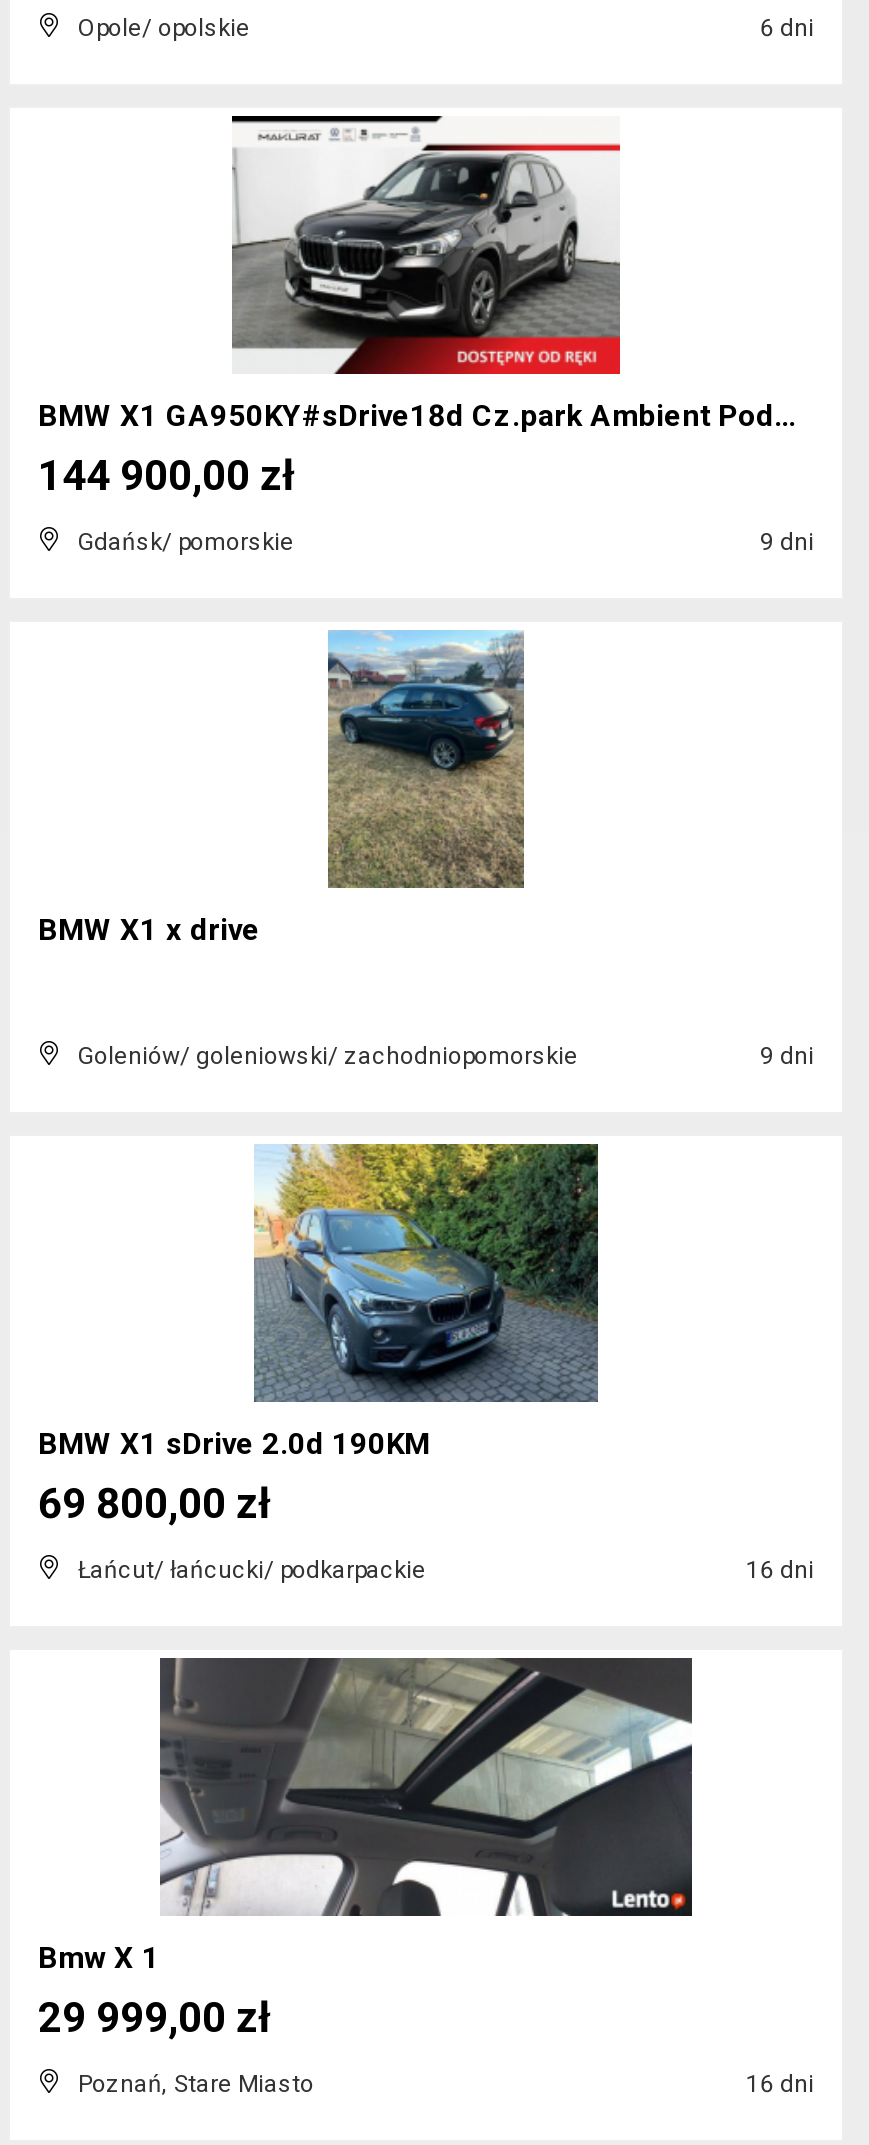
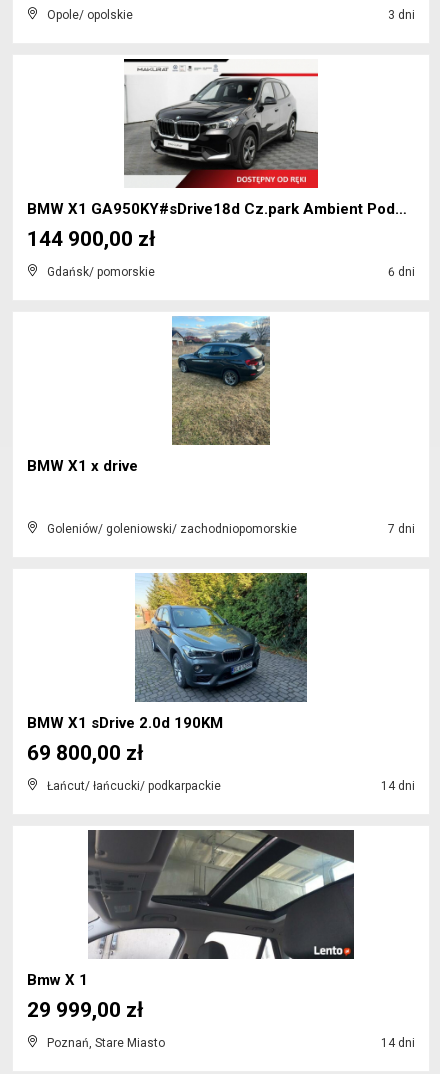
[754,14,814,42] 6 dni -> [385,8,415,22] 3 dni
[754,528,814,556] 9 dni -> [385,265,415,279] 6 dni
[754,1042,814,1070] 9 dni -> [385,522,415,536] 7 dni
[740,1556,814,1584] 16 dni -> [378,779,415,793] 14 dni
[740,2070,814,2098] 16 dni -> [378,1036,415,1050] 14 dni

